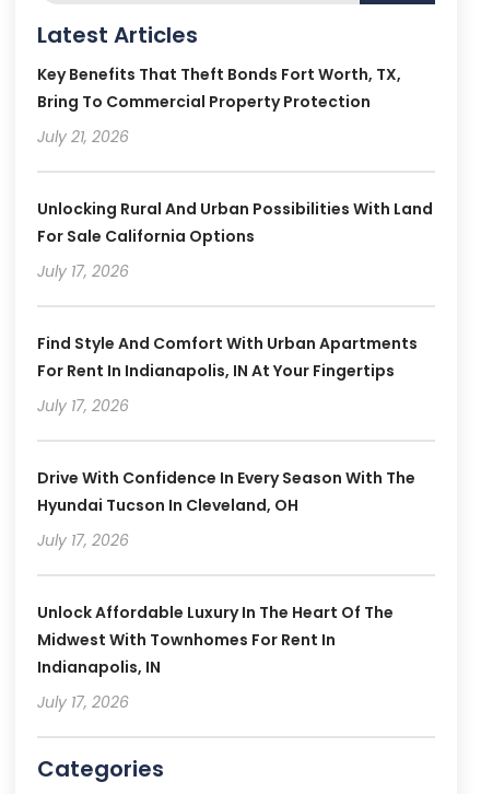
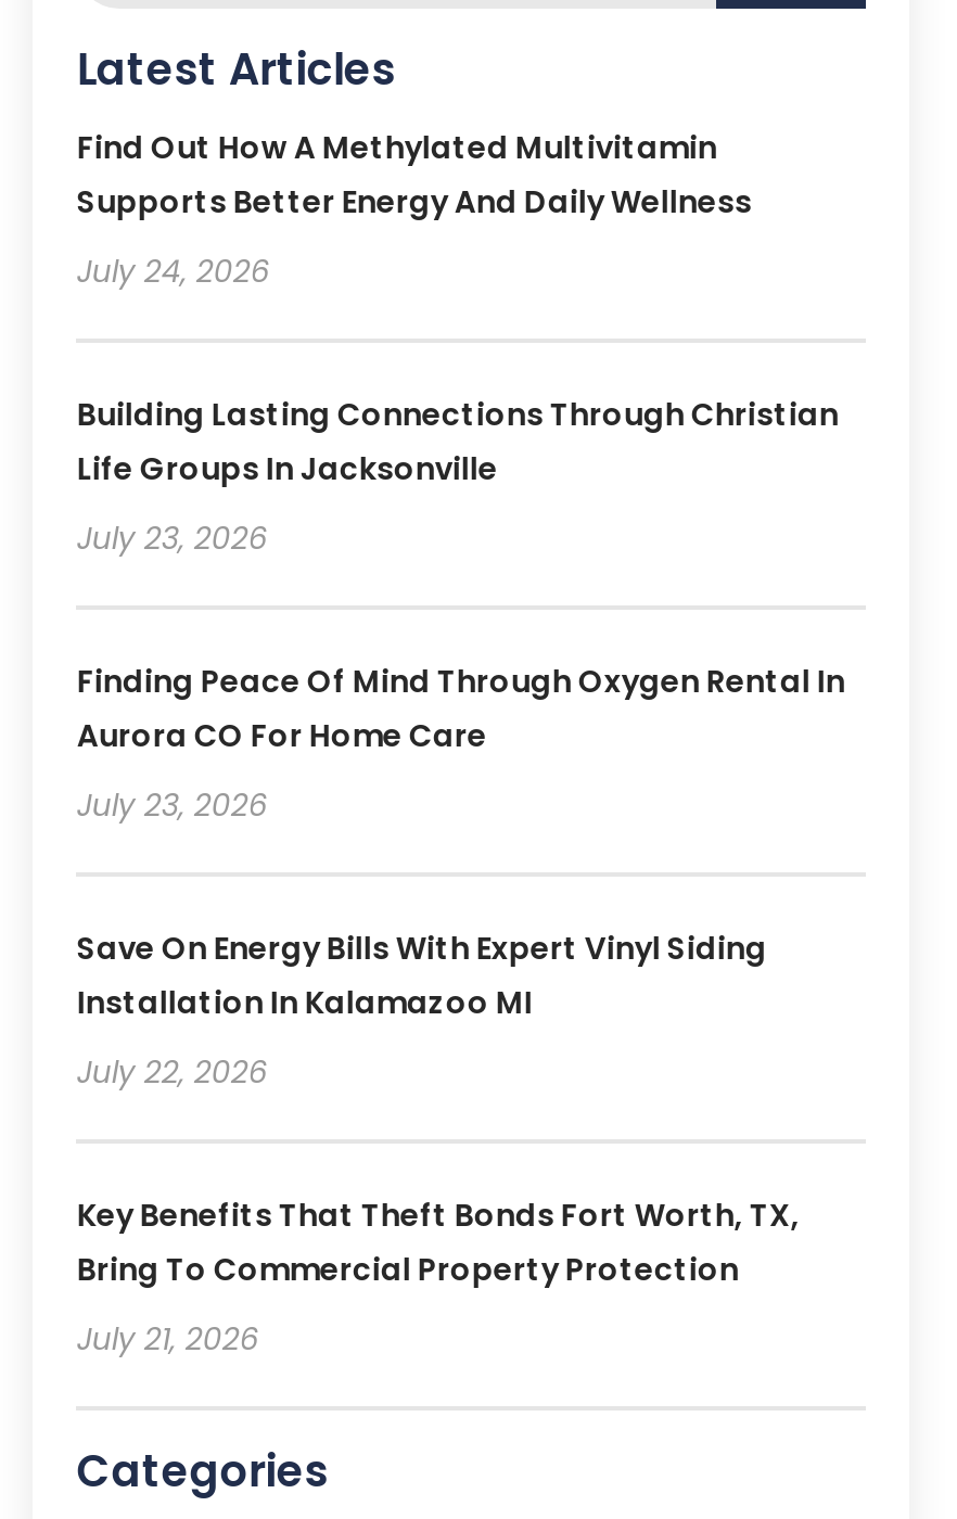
none -> [77,127,845,1094] Find Out How A Methylated Multivitamin | Supports Better Energy And Daily Wellness | July 24, 2026 | Building Lasting Connections Through Christian | Life Groups In Jacksonville | July 23, 2026 | Finding Peace Of Mind Through Oxygen Rental In | Aurora CO For Home Care | July 23, 2026 | Save On Energy Bills With Expert Vinyl Siding | Installation In Kalamazoo MI | July 22, 2026
moved [38,64,402,148] -> [77,1194,799,1361]: Key Benefits That Theft Bonds Fort Worth, TX, | Bring To Commercial Property Protection | July 21, 2026
[38,198,433,713] Unlocking Rural And Urban Possibilities With Land | For Sale California Options | July 17, 2026 | Find Style And Comfort With Urban Apartments | For Rent In Indianapolis, IN At Your Fingertips | July 17, 2026 | Drive With Confidence In Every Season With The | Hyundai Tucson In Cleveland, OH | July 17, 2026 | Unlock Affordable Luxury In The Heart Of The | Midwest With Townhomes For Rent In | Indianapolis, IN | July 17, 2026 -> none

